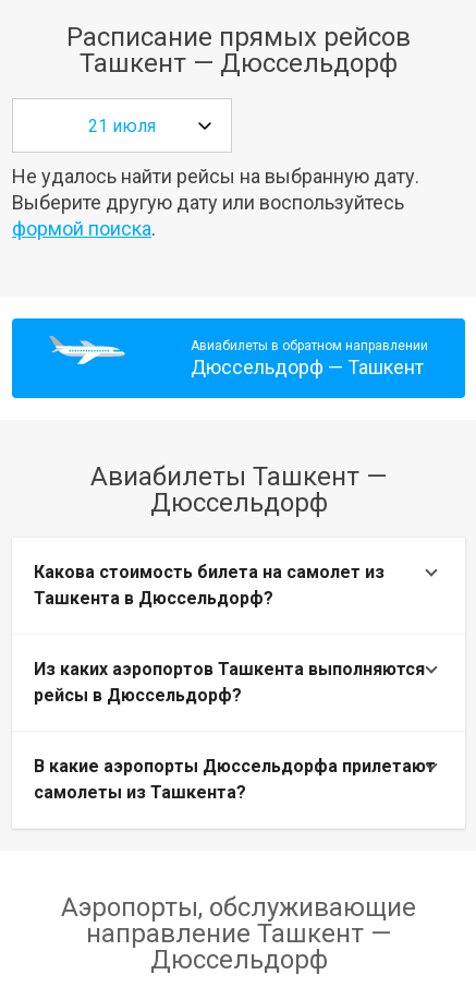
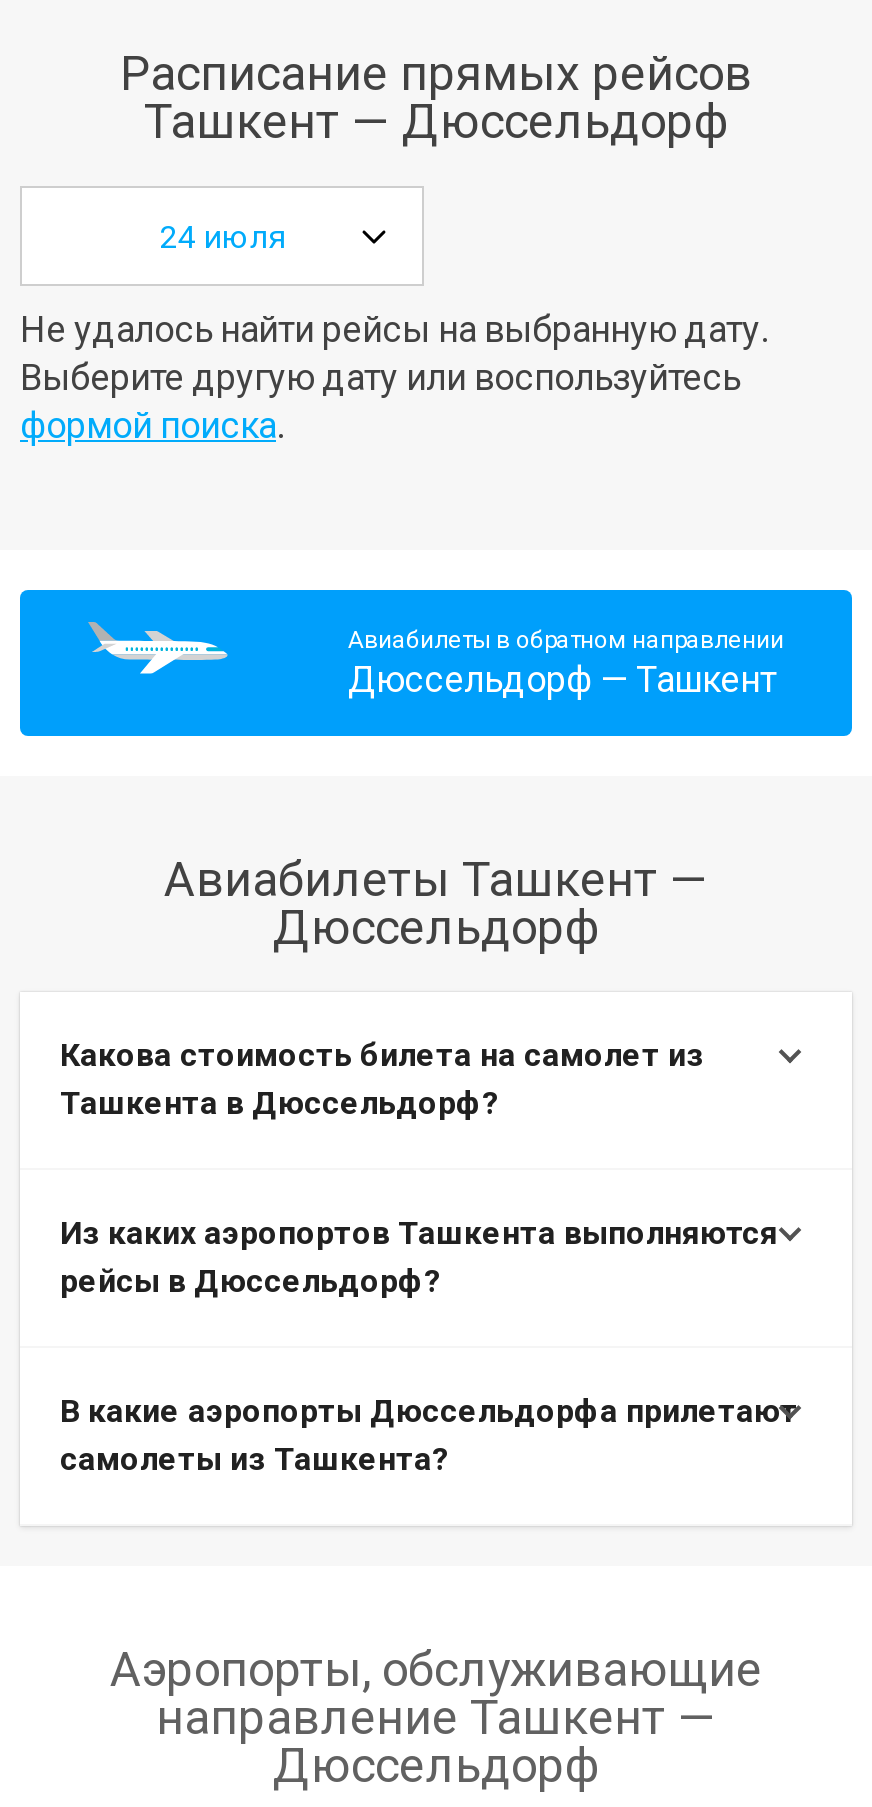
[88,115,156,136] 21 июля -> [160,217,284,255] 24 июля

